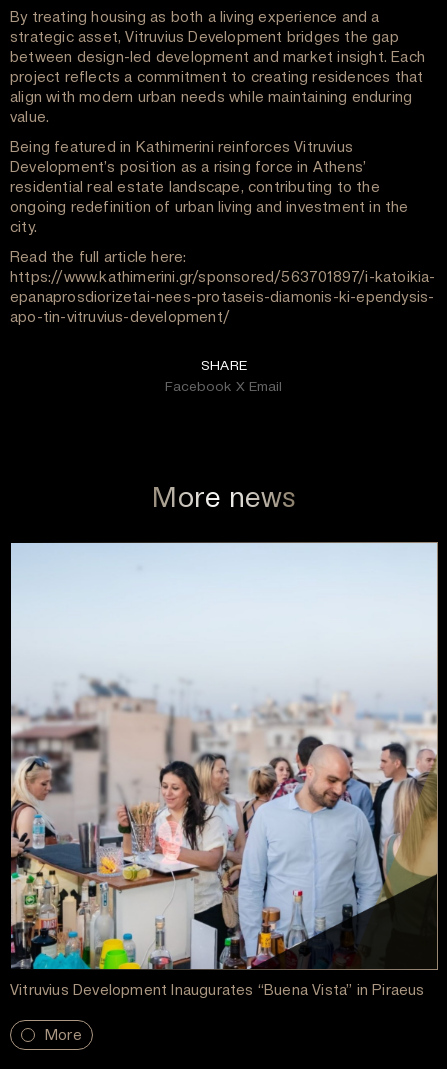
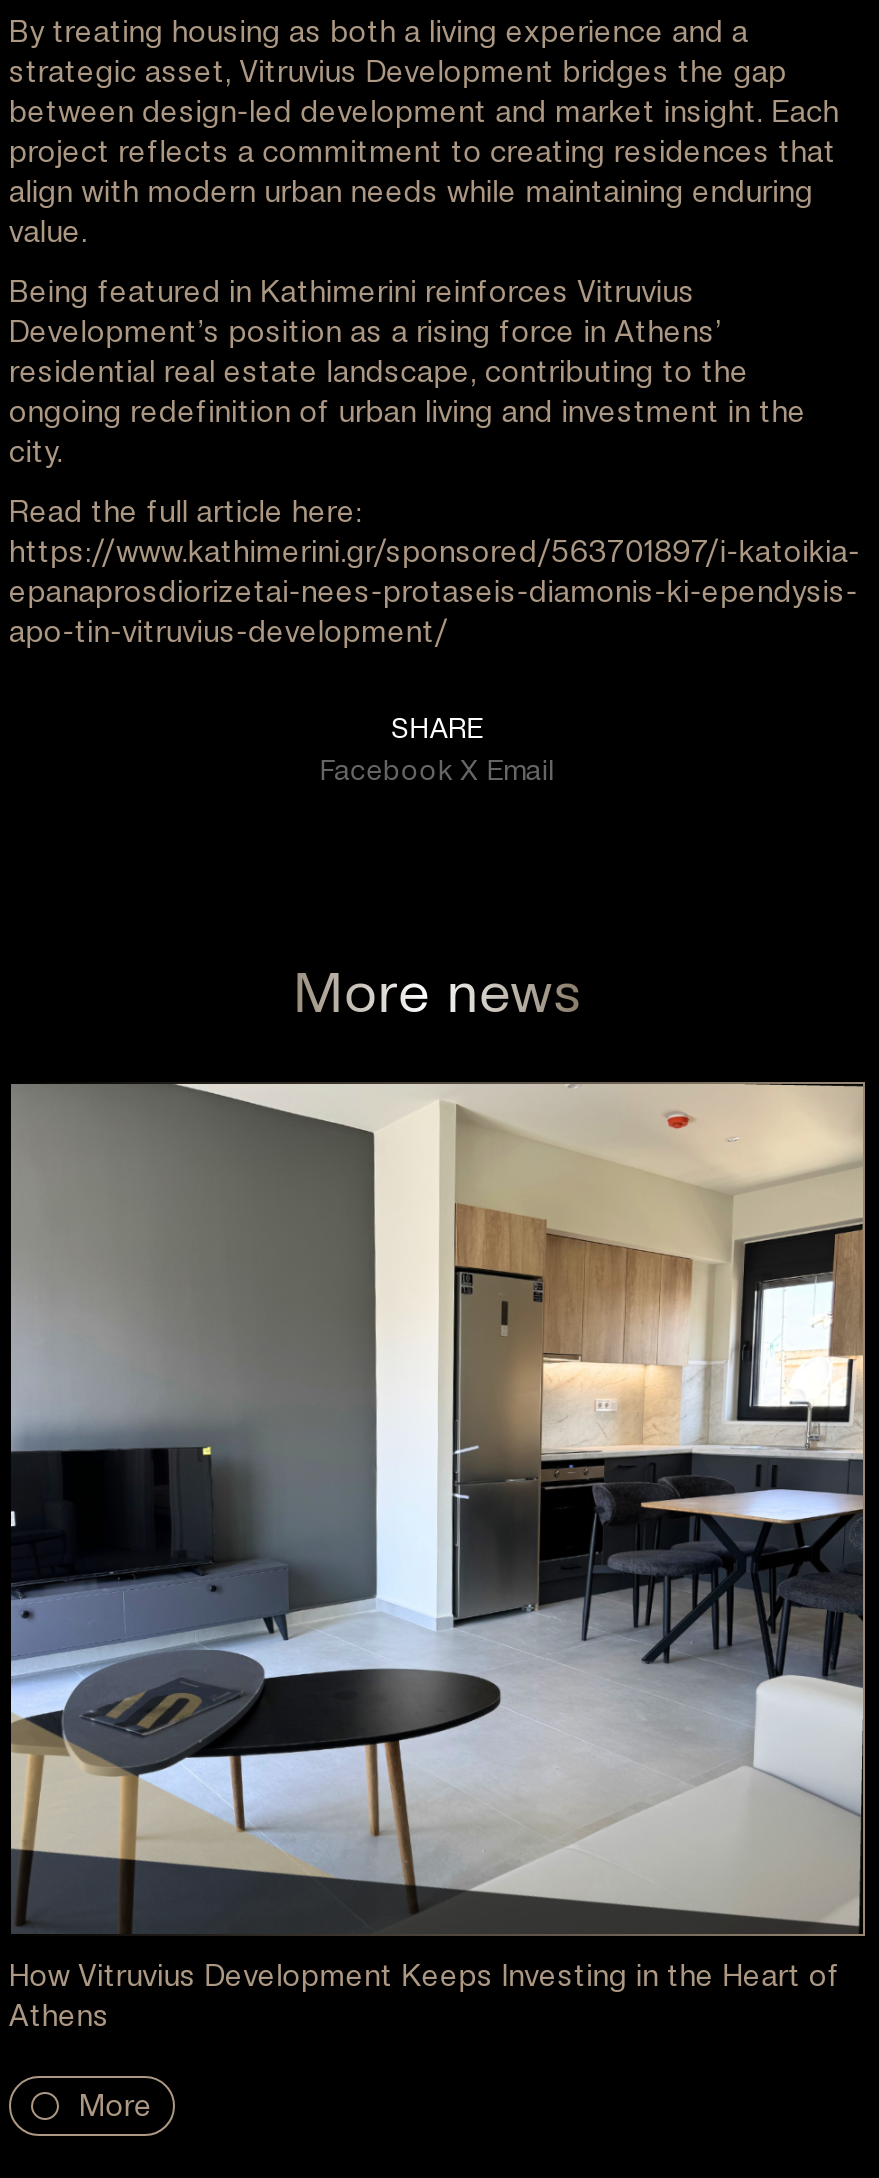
[10,542,438,999] [image] | Vitruvius Development Inaugurates “Buena Vista” in Piraeus -> [9,1082,865,2034] [image] | How Vitruvius Development Keeps Investing in the Heart of | Athens

